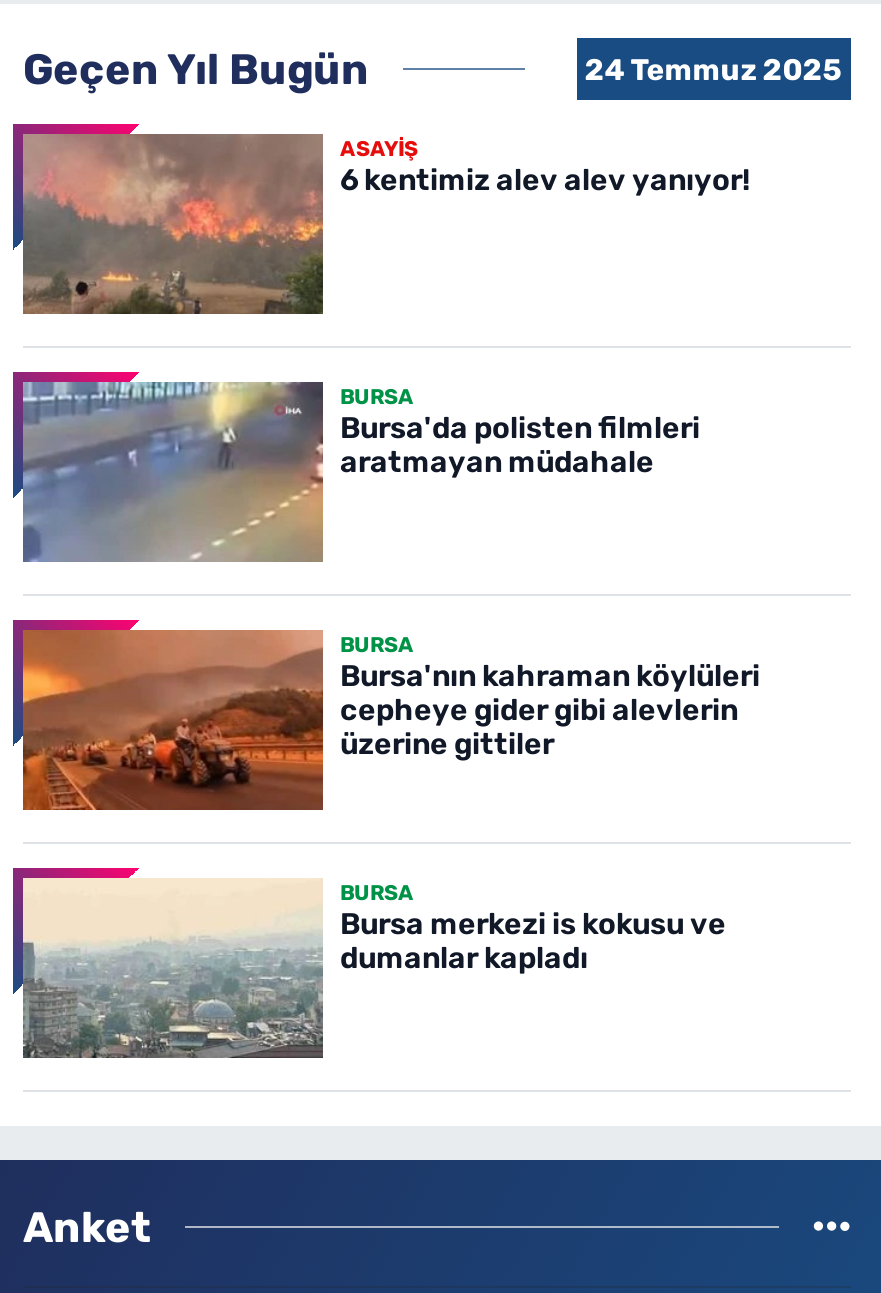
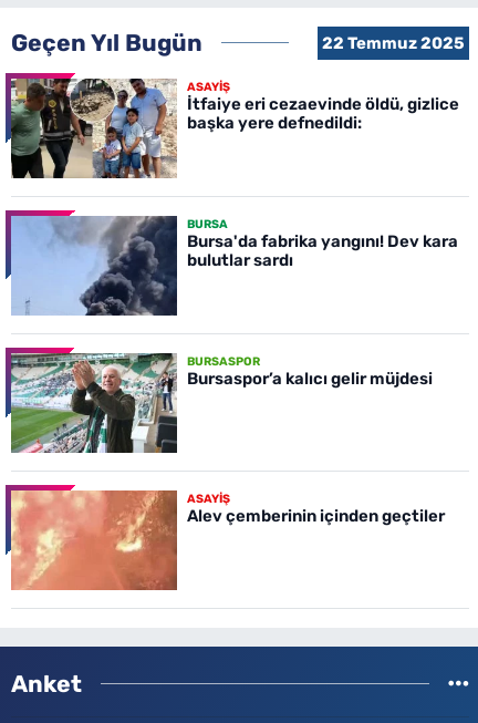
[585,51,843,87] 24 Temmuz 2025 -> [322,33,465,53] 22 Temmuz 2025
[17,121,750,315] [image] | 6 kentimiz alev alev yanıyor! -> [10,72,459,179] [image] | İtfaiye eri cezaevinde öldü, gizlice | başka yere defnedildi:
[17,369,700,563] [image] | Bursa'da polisten filmleri | aratmayan müdahale -> [10,209,458,316] [image] | Bursa'da fabrika yangını! Dev kara | bulutlar sardı
[17,617,760,813] [image] | BURSA | Bursa'nın kahraman köylüleri | cepheye gider gibi alevlerin | üzerine gittiler -> [10,347,432,454] [image] | BURSASPOR | Bursaspor’a kalıcı gelir müjdesi
[17,865,726,1059] [image] | BURSA | Bursa merkezi is kokusu ve | dumanlar kapladı -> [10,484,444,591] [image] | ASAYİŞ | Alev çemberinin içinden geçtiler

